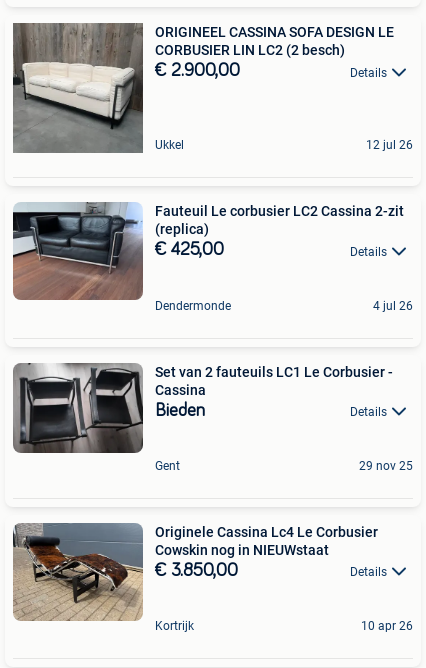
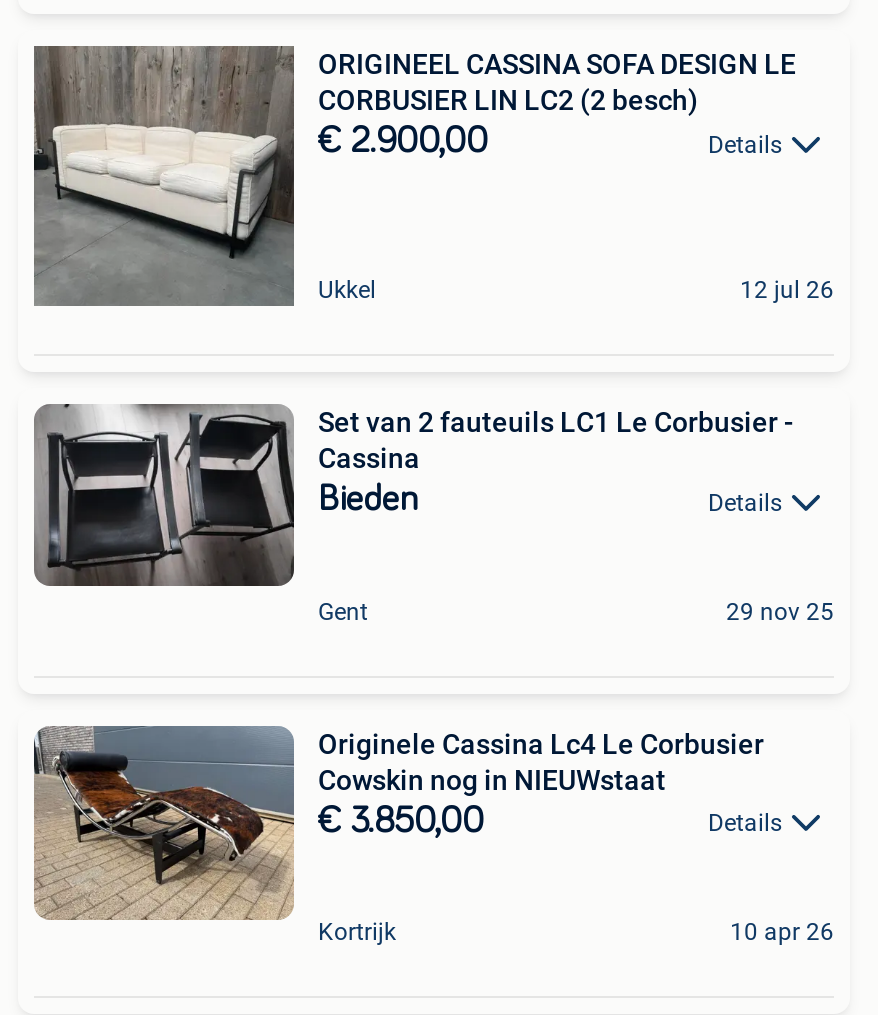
[13,202,404,301] [image] | Fauteuil Le corbusier LC2 Cassina 2-zit | (replica) | € 425,00 | Details -> none
[155,299,413,313] Dendermonde | 4 jul 26 -> none

